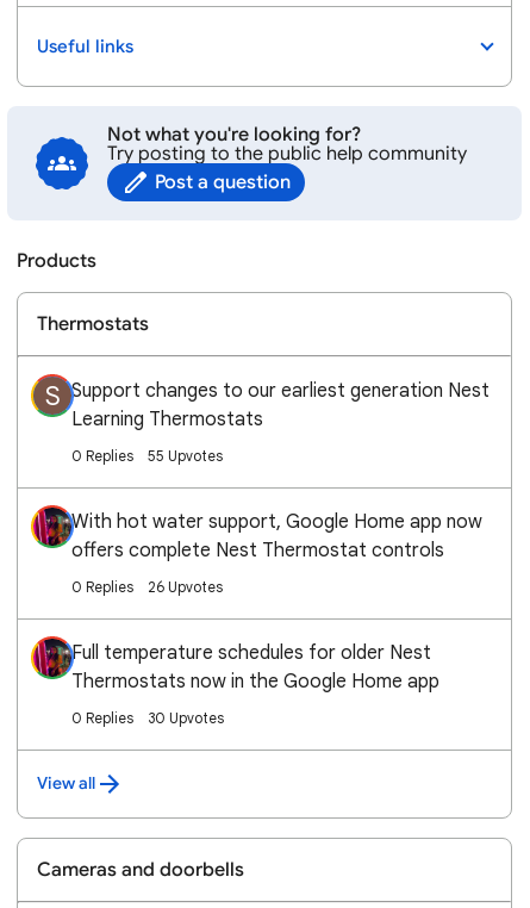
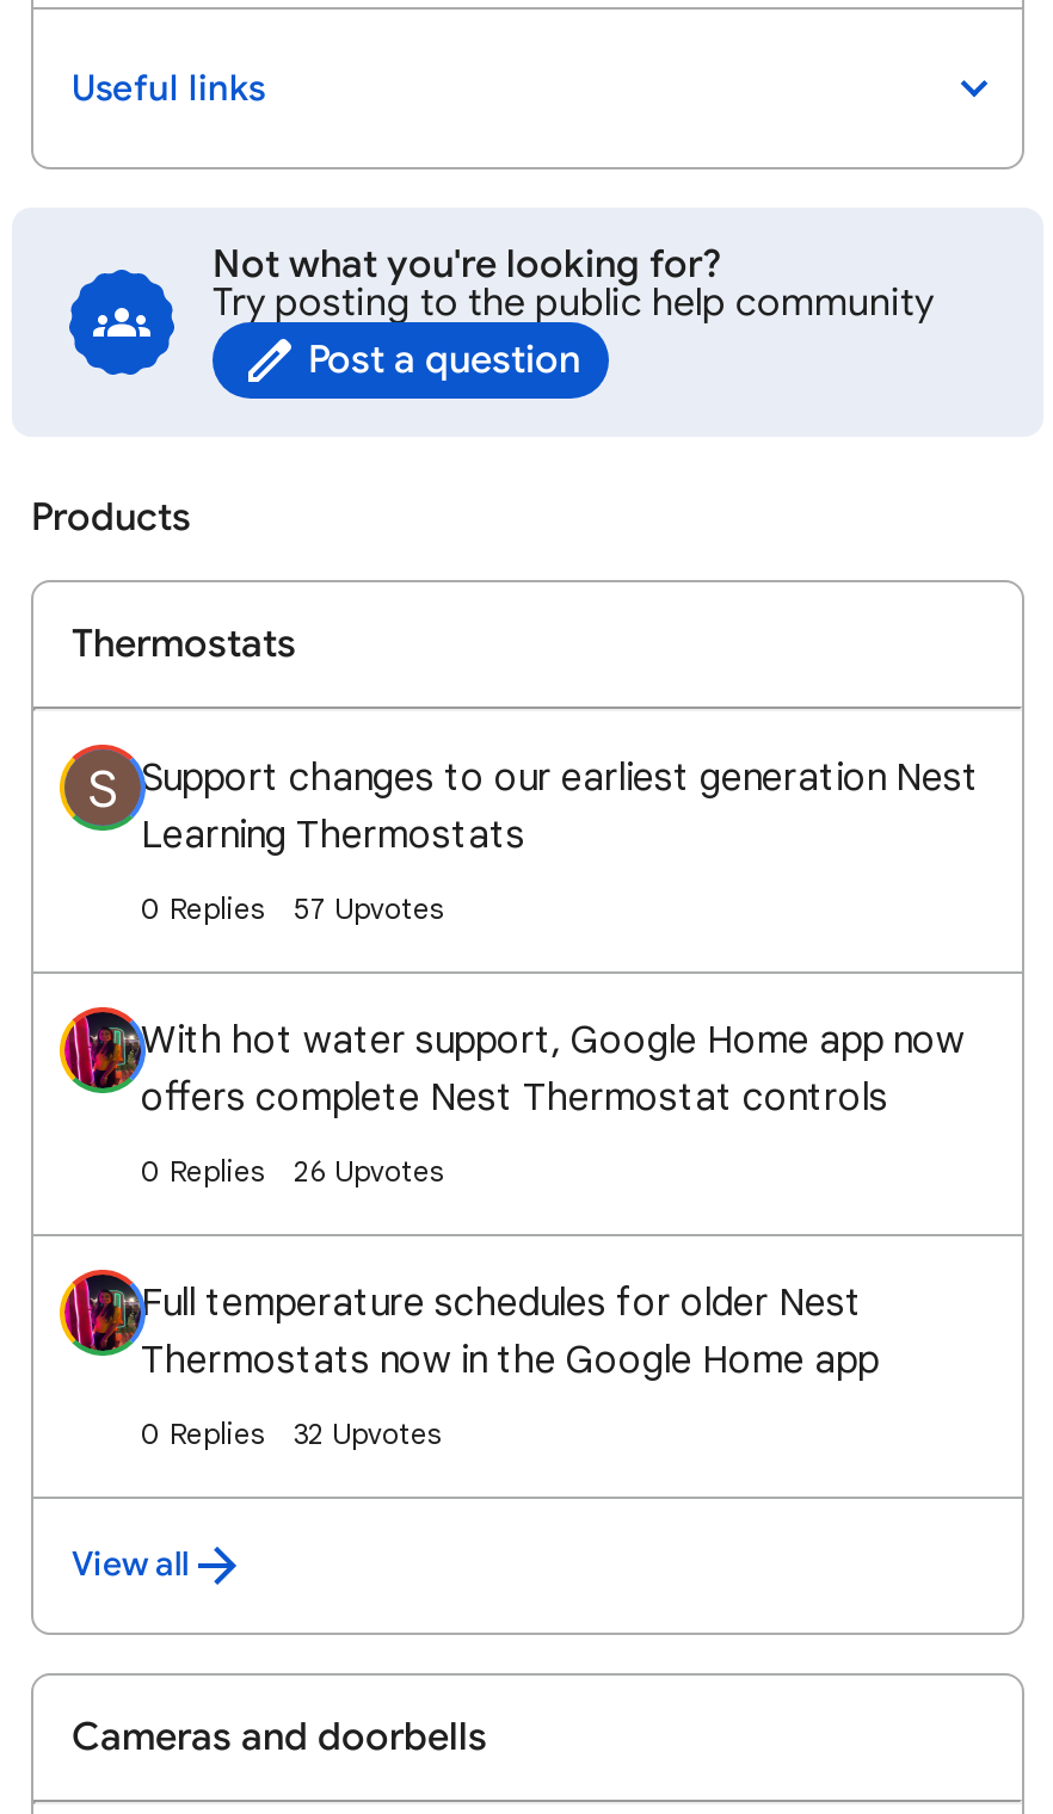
[148,447,223,465] 55 Upvotes -> [294,890,444,926] 57 Upvotes
[148,709,224,727] 30 Upvotes -> [294,1415,442,1451] 32 Upvotes

